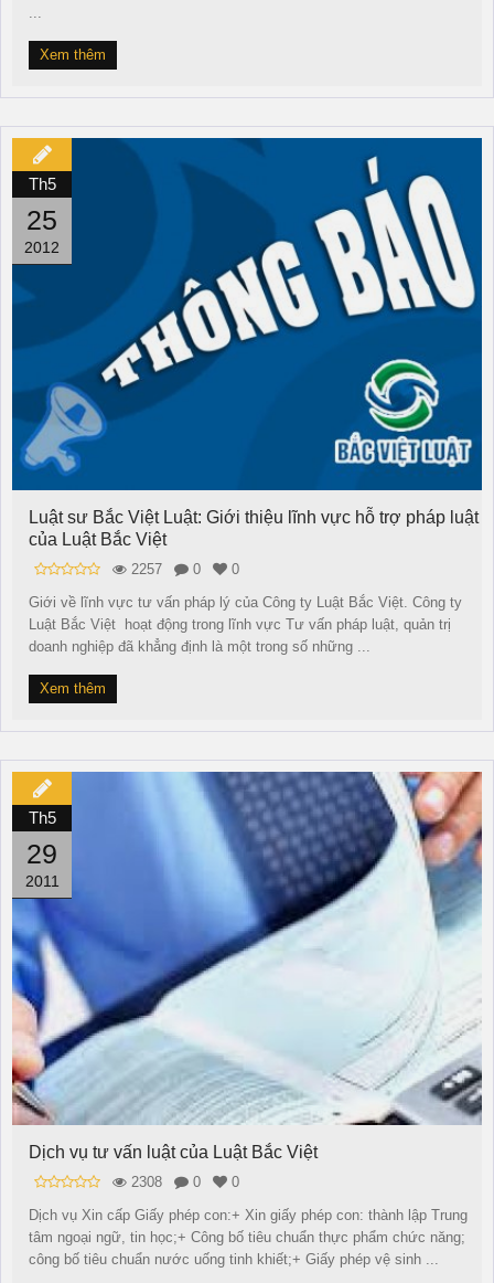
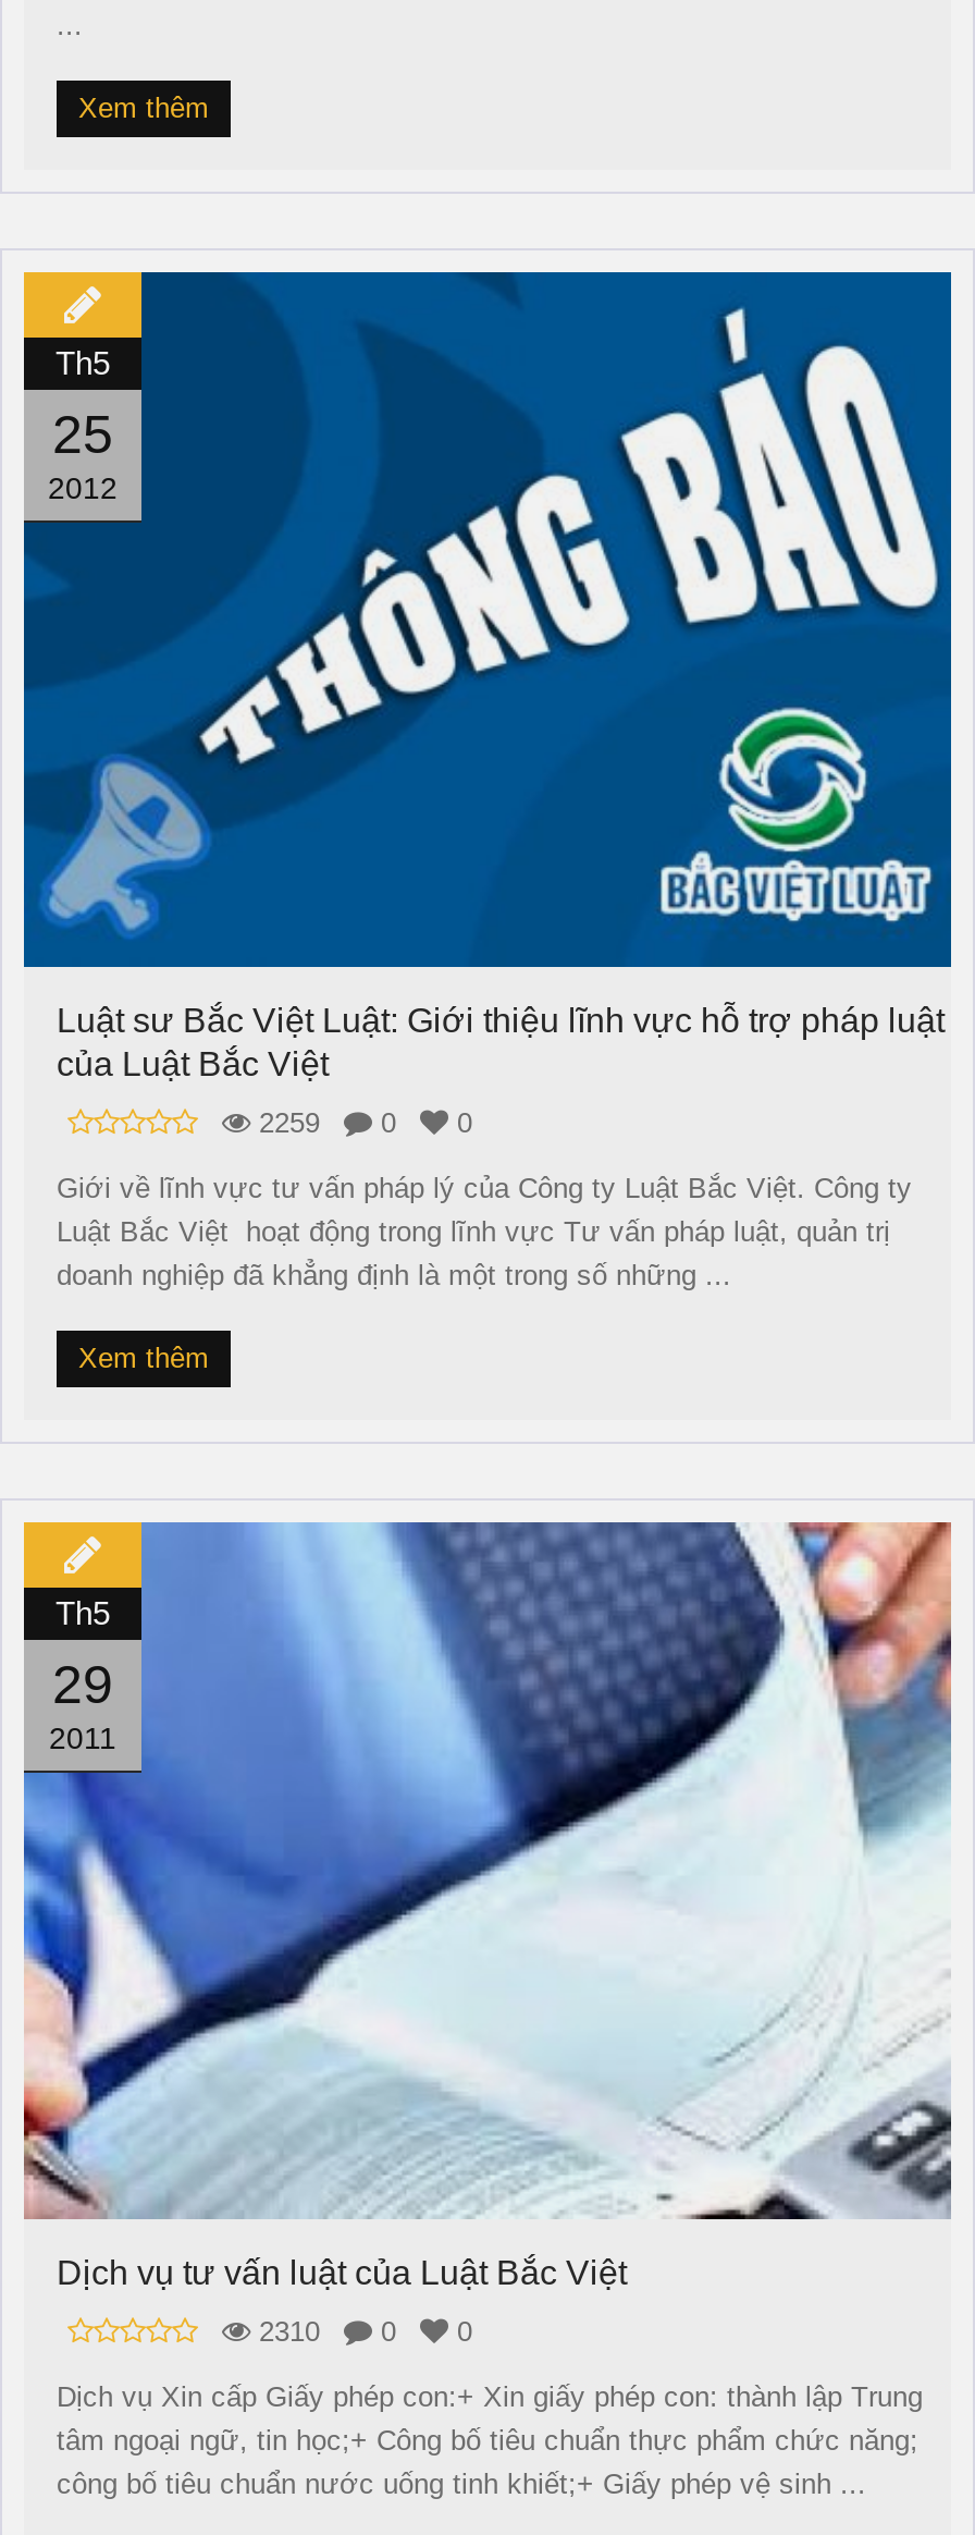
[127,561,239,577] 2257 0 0 -> [250,1106,472,1139] 2259 0 0
[127,1173,239,1190] 2308 0 0 -> [250,2314,472,2347] 2310 0 0

